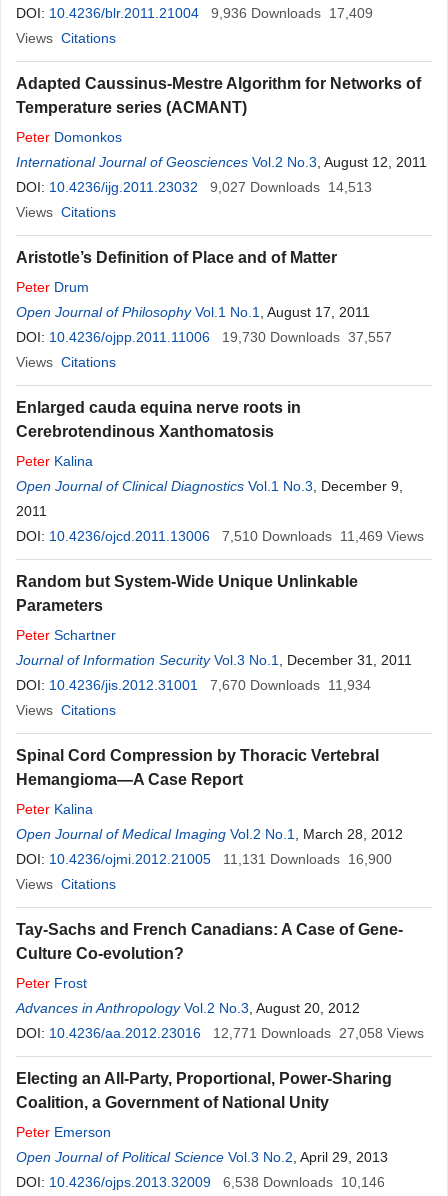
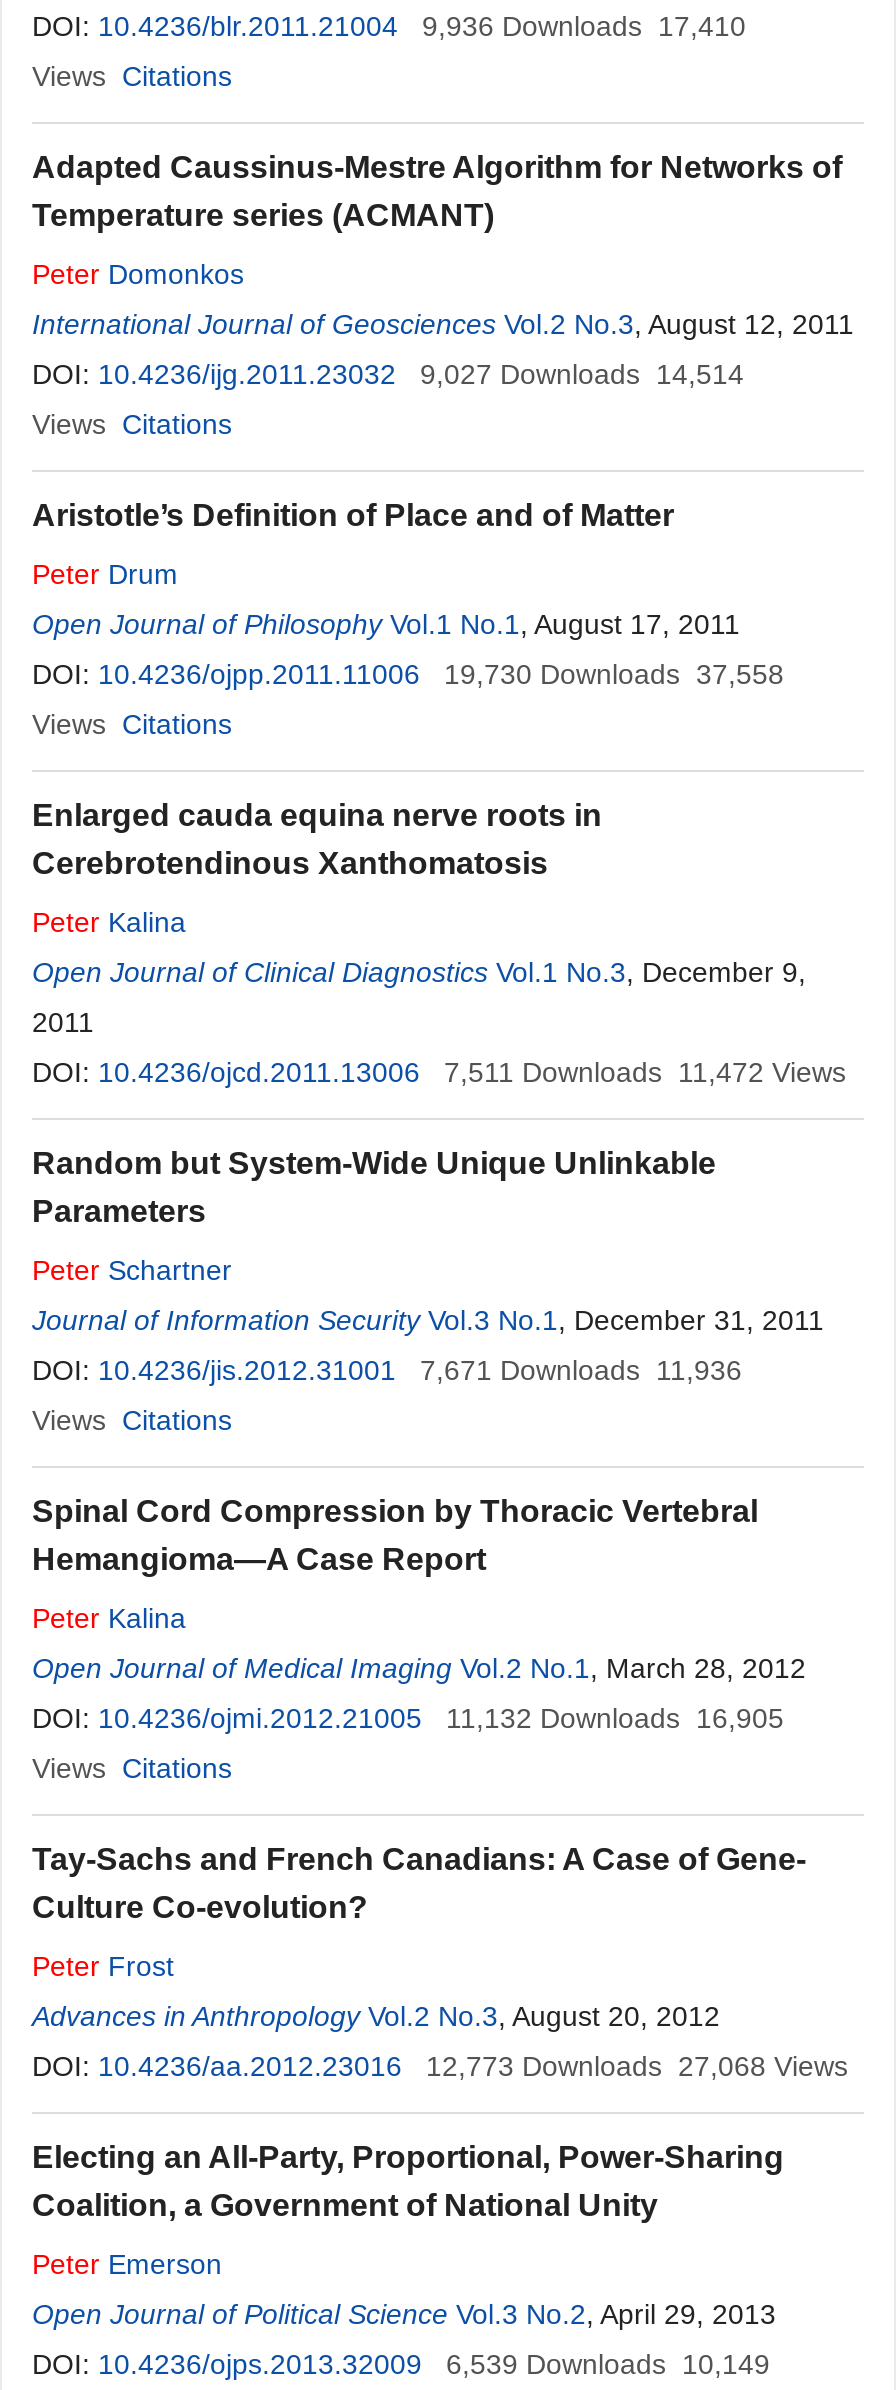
[16,5,373,21] DOI: 10.4236/blr.2011.21004 9,936 Downloads 17,409 -> [32,10,746,42] DOI: 10.4236/blr.2011.21004 9,936 Downloads 17,410
[16,179,372,195] DOI: 10.4236/ijg.2011.23032 9,027 Downloads 14,513 -> [32,358,744,390] DOI: 10.4236/ijg.2011.23032 9,027 Downloads 14,514
[16,329,392,345] DOI: 10.4236/ojpp.2011.11006 19,730 Downloads 37,557 -> [32,658,784,690] DOI: 10.4236/ojpp.2011.11006 19,730 Downloads 37,558
[222,528,424,544] 7,510 Downloads 11,469 Views -> [444,1056,846,1088] 7,511 Downloads 11,472 Views
[16,677,371,693] DOI: 10.4236/jis.2012.31001 7,670 Downloads 11,934 -> [32,1354,742,1386] DOI: 10.4236/jis.2012.31001 7,671 Downloads 11,936
[16,851,392,867] DOI: 10.4236/ojmi.2012.21005 11,131 Downloads 16,900 -> [32,1702,784,1734] DOI: 10.4236/ojmi.2012.21005 11,132 Downloads 16,905
[213,1025,424,1041] 12,771 Downloads 27,058 Views -> [426,2050,848,2082] 12,773 Downloads 27,068 Views
[16,1174,385,1190] DOI: 10.4236/ojps.2013.32009 6,538 Downloads 10,146 -> [32,2348,770,2380] DOI: 10.4236/ojps.2013.32009 6,539 Downloads 10,149

